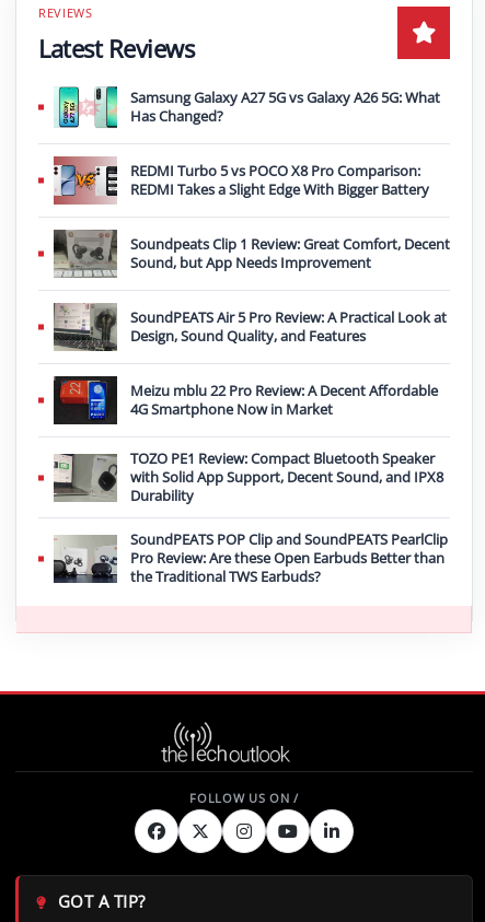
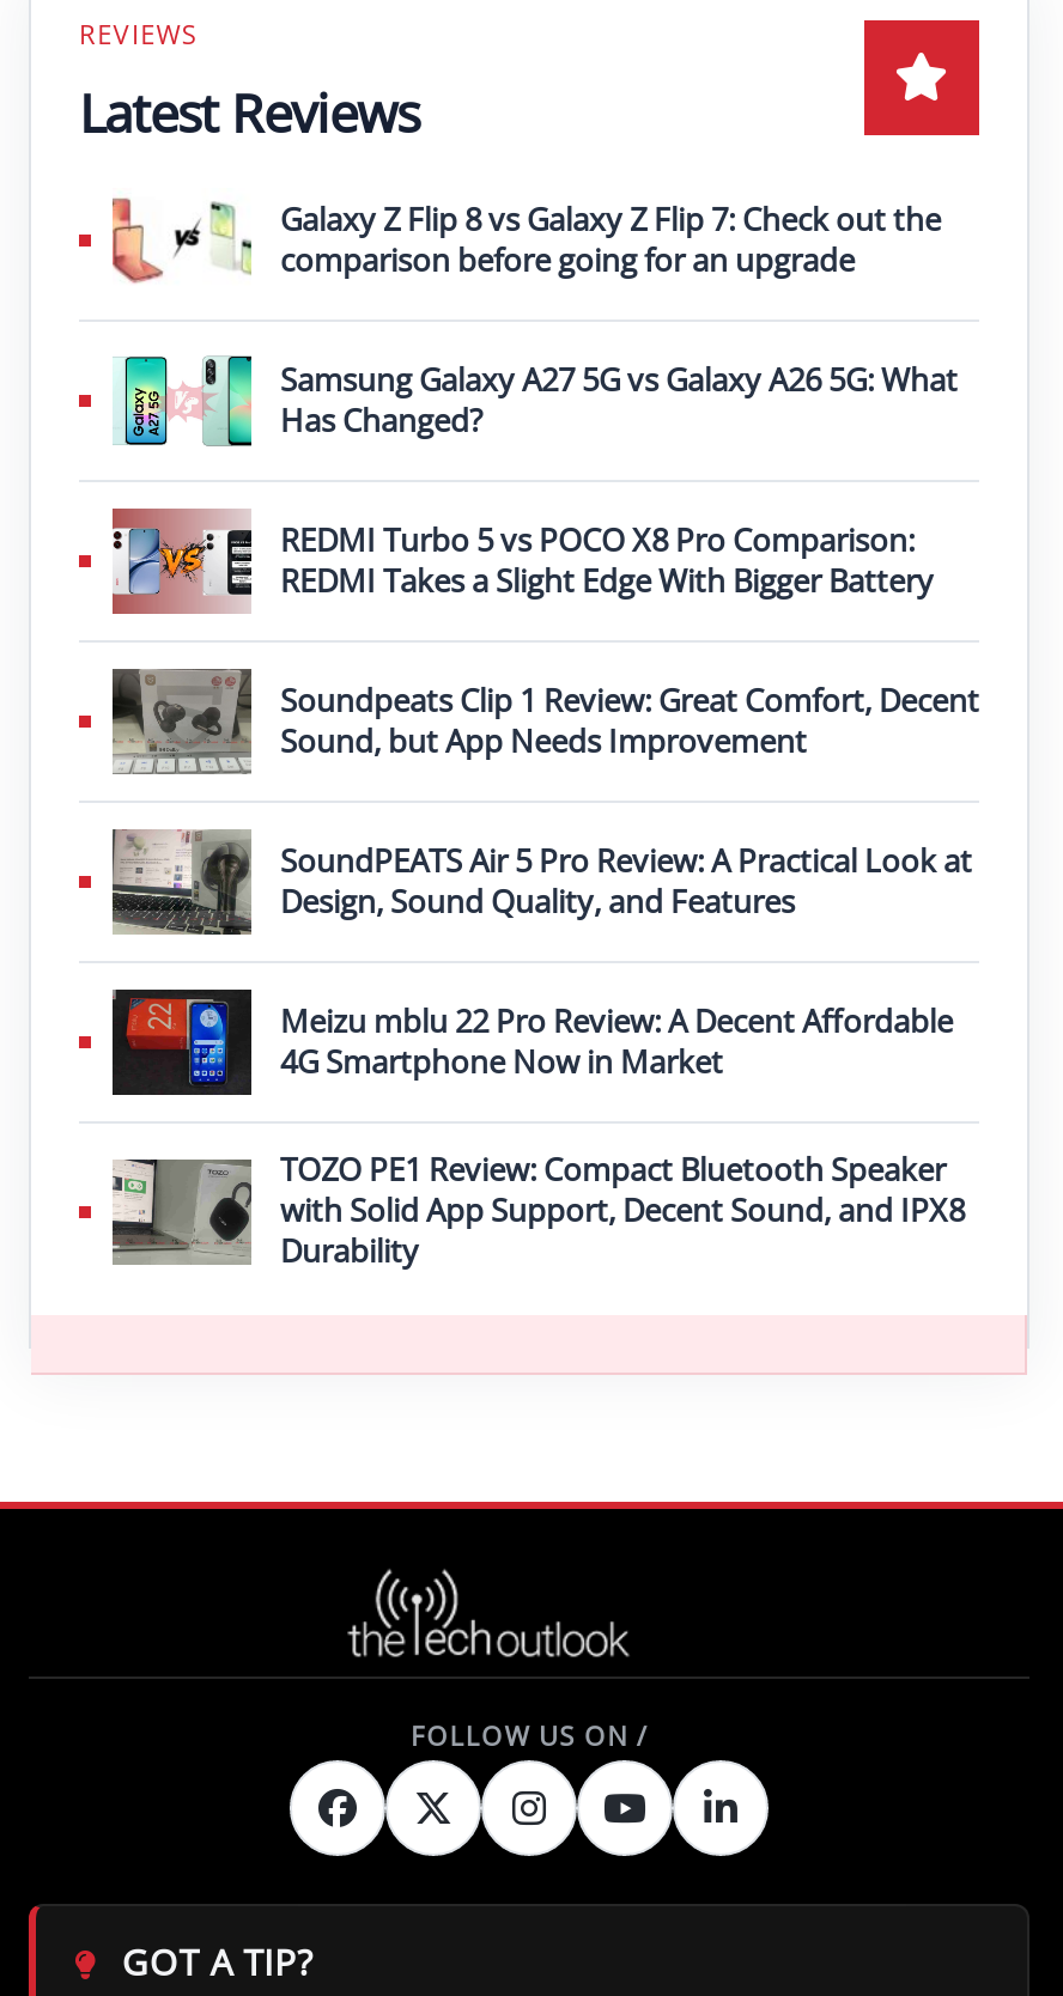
none -> [110,195,941,284] [image] | Galaxy Z Flip 8 vs Galaxy Z Flip 7: Check out the | comparison before going for an upgrade
moved [55,85,450,505] -> [115,353,979,1272]: [image] | Samsung Galaxy A27 5G vs Galaxy A26 5G: What | Has Changed? | ... | with Solid App Support, Decent Sound, and IPX8 | Durability
[54,529,448,586] [image] | SoundPEATS POP Clip and SoundPEATS PearlClip | Pro Review: Are these Open Earbuds Better than | the Traditional TWS Earbuds? -> none

